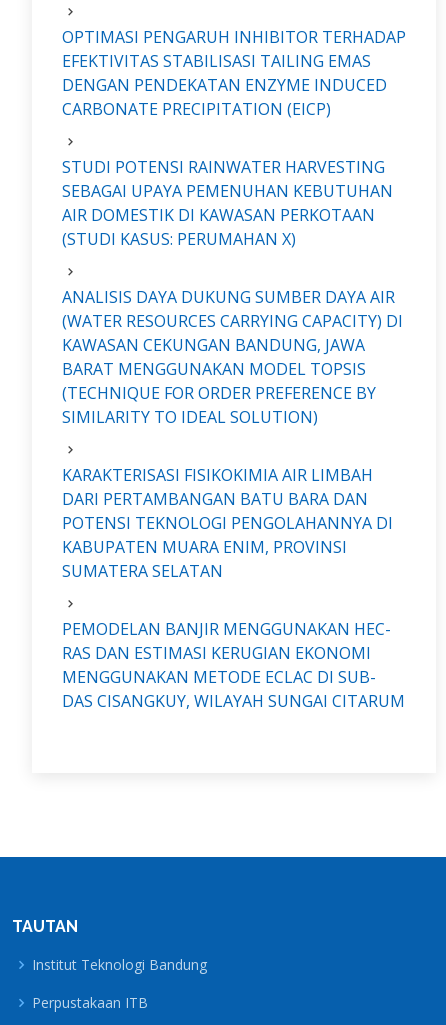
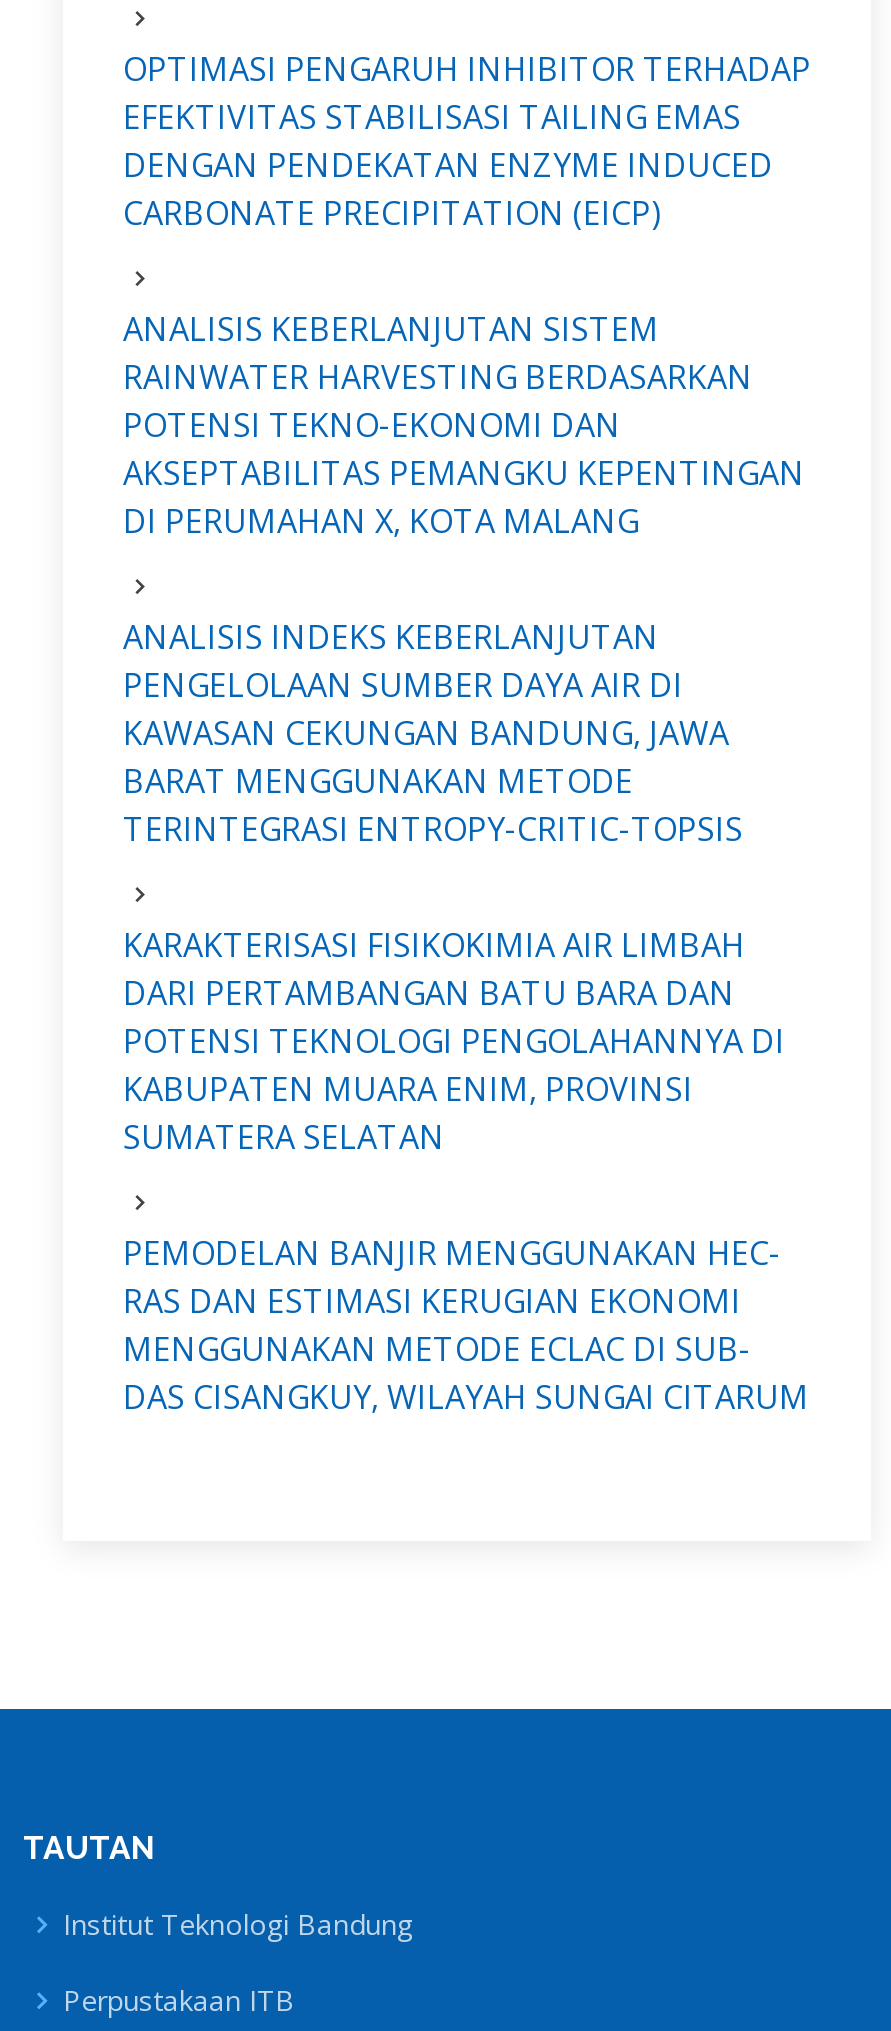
[62,155,393,249] STUDI POTENSI RAINWATER HARVESTING | SEBAGAI UPAYA PEMENUHAN KEBUTUHAN | AIR DOMESTIK DI KAWASAN PERKOTAAN | (STUDI KASUS: PERUMAHAN X) -> [123,306,805,542] ANALISIS KEBERLANJUTAN SISTEM | RAINWATER HARVESTING BERDASARKAN | POTENSI TEKNO-EKONOMI DAN | AKSEPTABILITAS PEMANGKU KEPENTINGAN | DI PERUMAHAN X, KOTA MALANG
[62,285,403,331] ANALISIS DAYA DUKUNG SUMBER DAYA AIR | (WATER RESOURCES CARRYING CAPACITY) DI -> [123,614,683,706] ANALISIS INDEKS KEBERLANJUTAN | PENGELOLAAN SUMBER DAYA AIR DI
moved [62,333,365,355] -> [123,710,729,754]: KAWASAN CEKUNGAN BANDUNG, JAWA
[62,357,376,427] BARAT MENGGUNAKAN MODEL TOPSIS | (TECHNIQUE FOR ORDER PREFERENCE BY | SIMILARITY TO IDEAL SOLUTION) -> [123,758,743,850] BARAT MENGGUNAKAN METODE | TERINTEGRASI ENTROPY-CRITIC-TOPSIS

